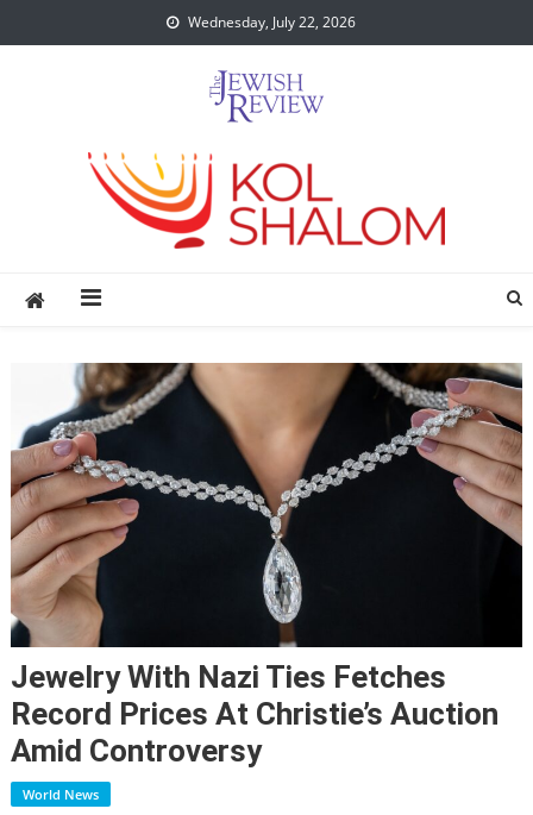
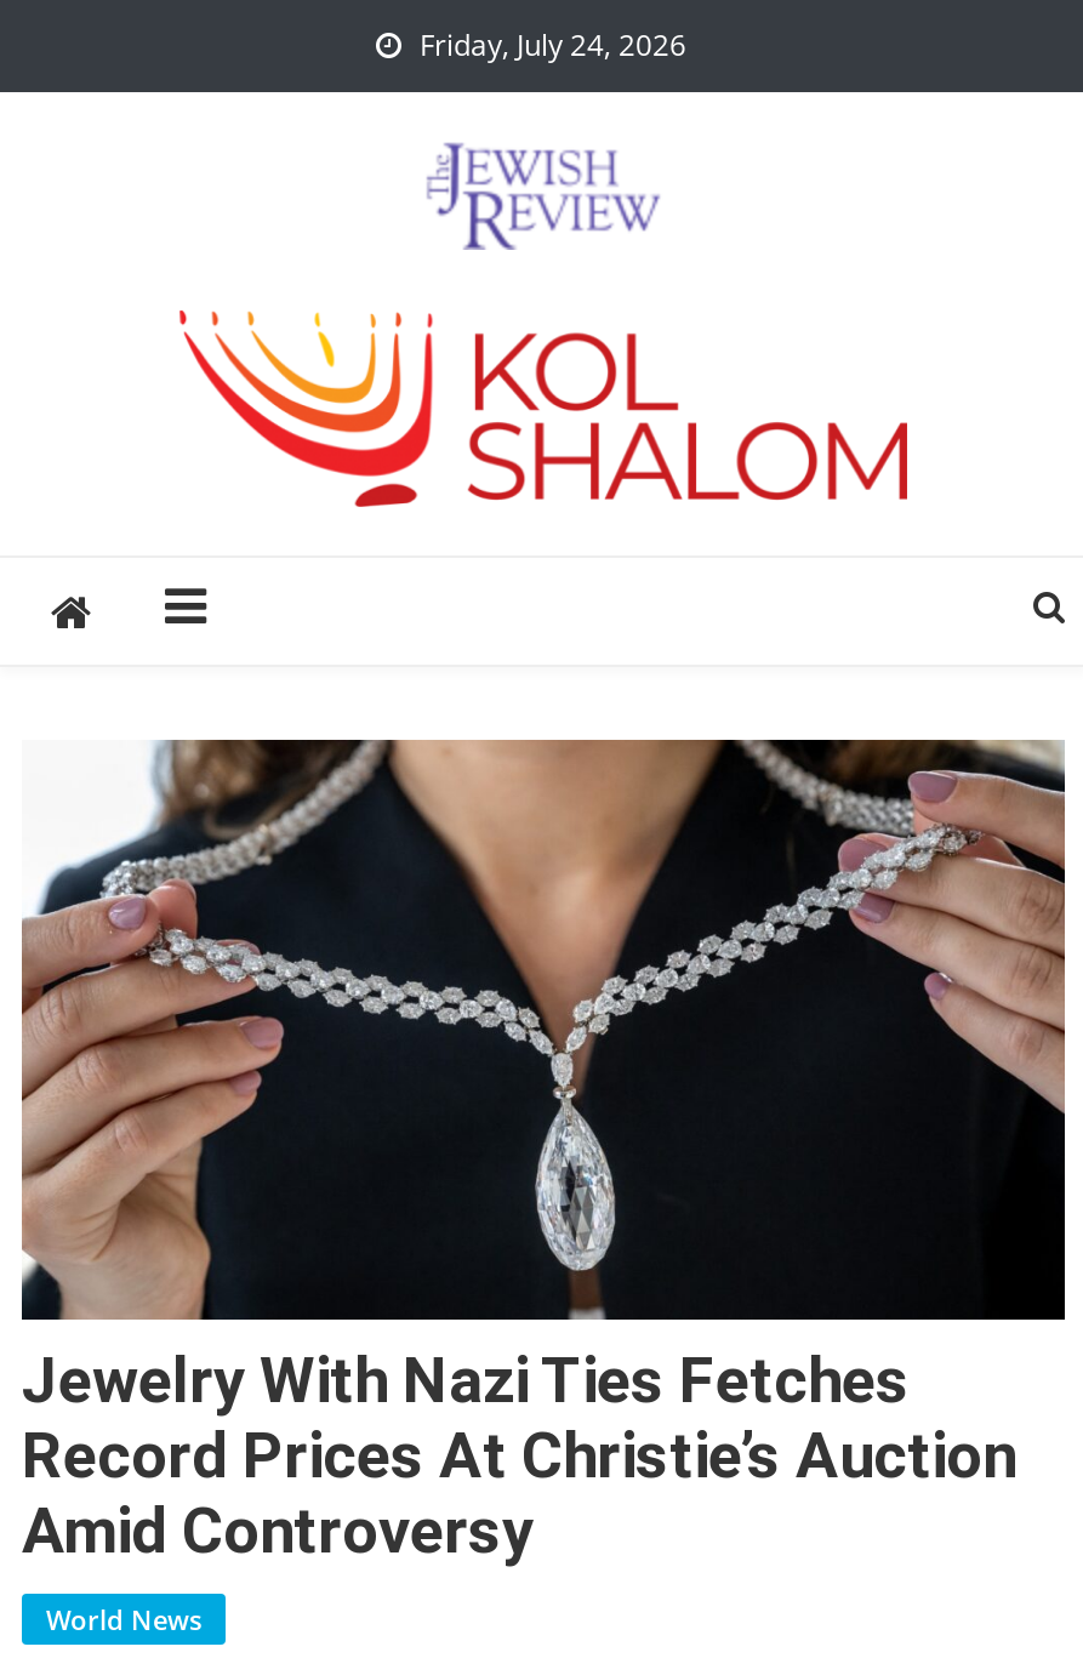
[187,12,355,32] Wednesday, July 22, 2026 -> [420,24,686,65] Friday, July 24, 2026

